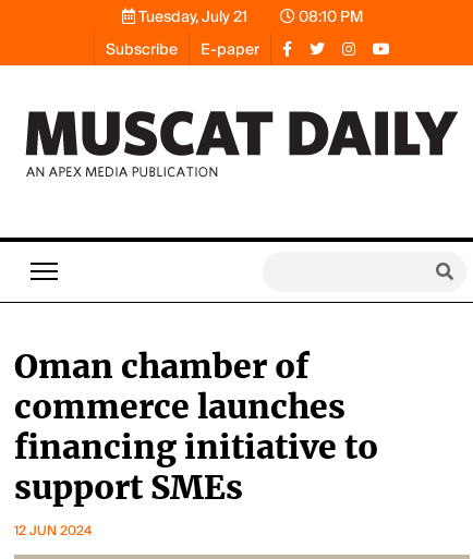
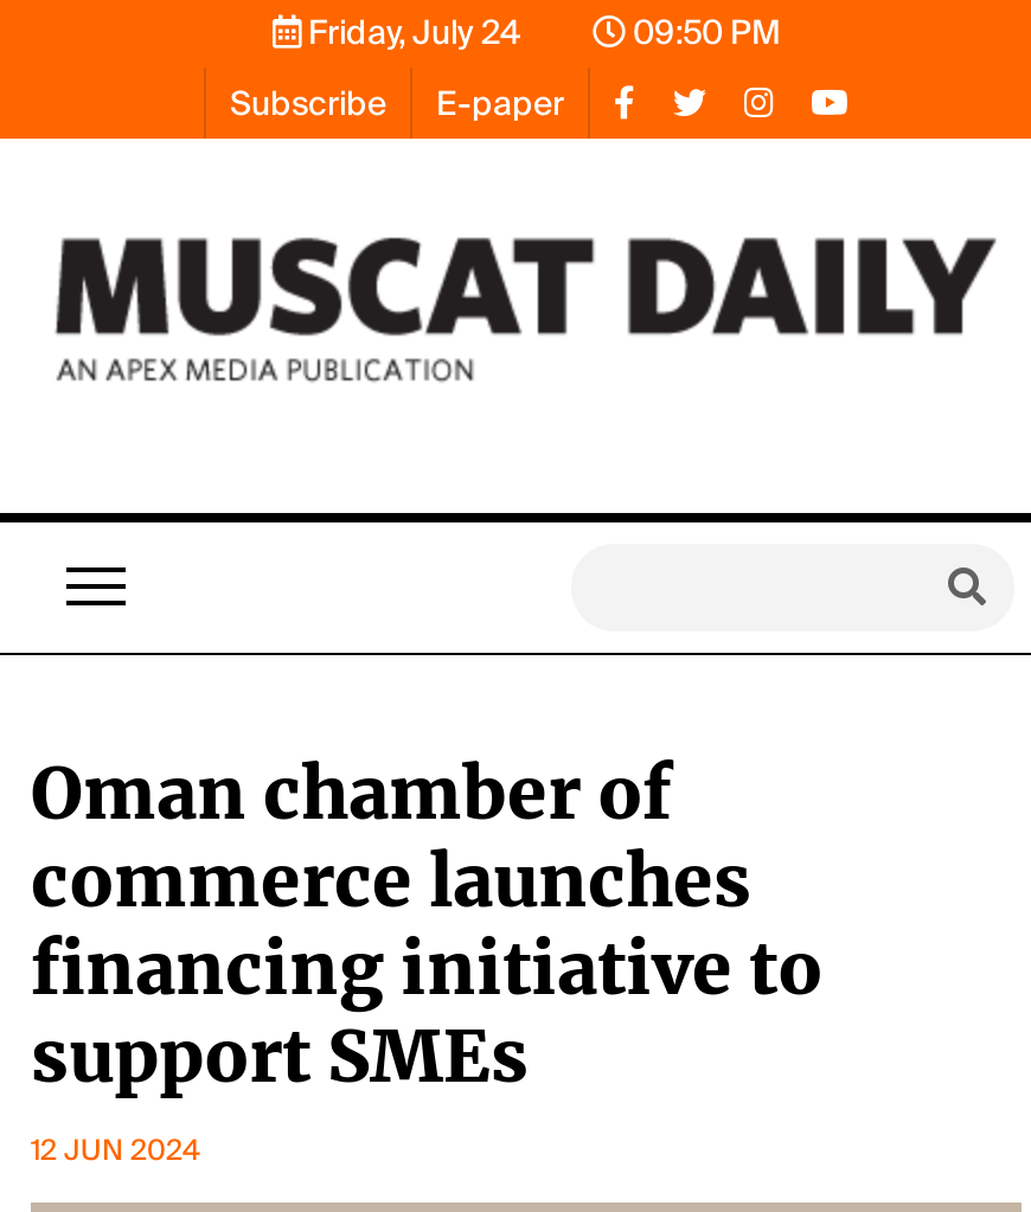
[135,7,247,26] Tuesday, July 21 -> [301,11,521,53] Friday, July 24
[295,7,362,26] 08:10 PM -> [626,11,780,53] 09:50 PM

